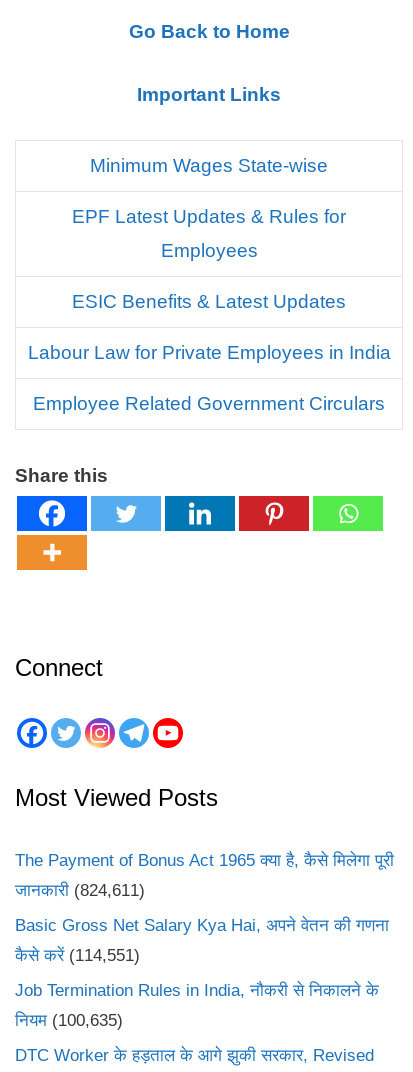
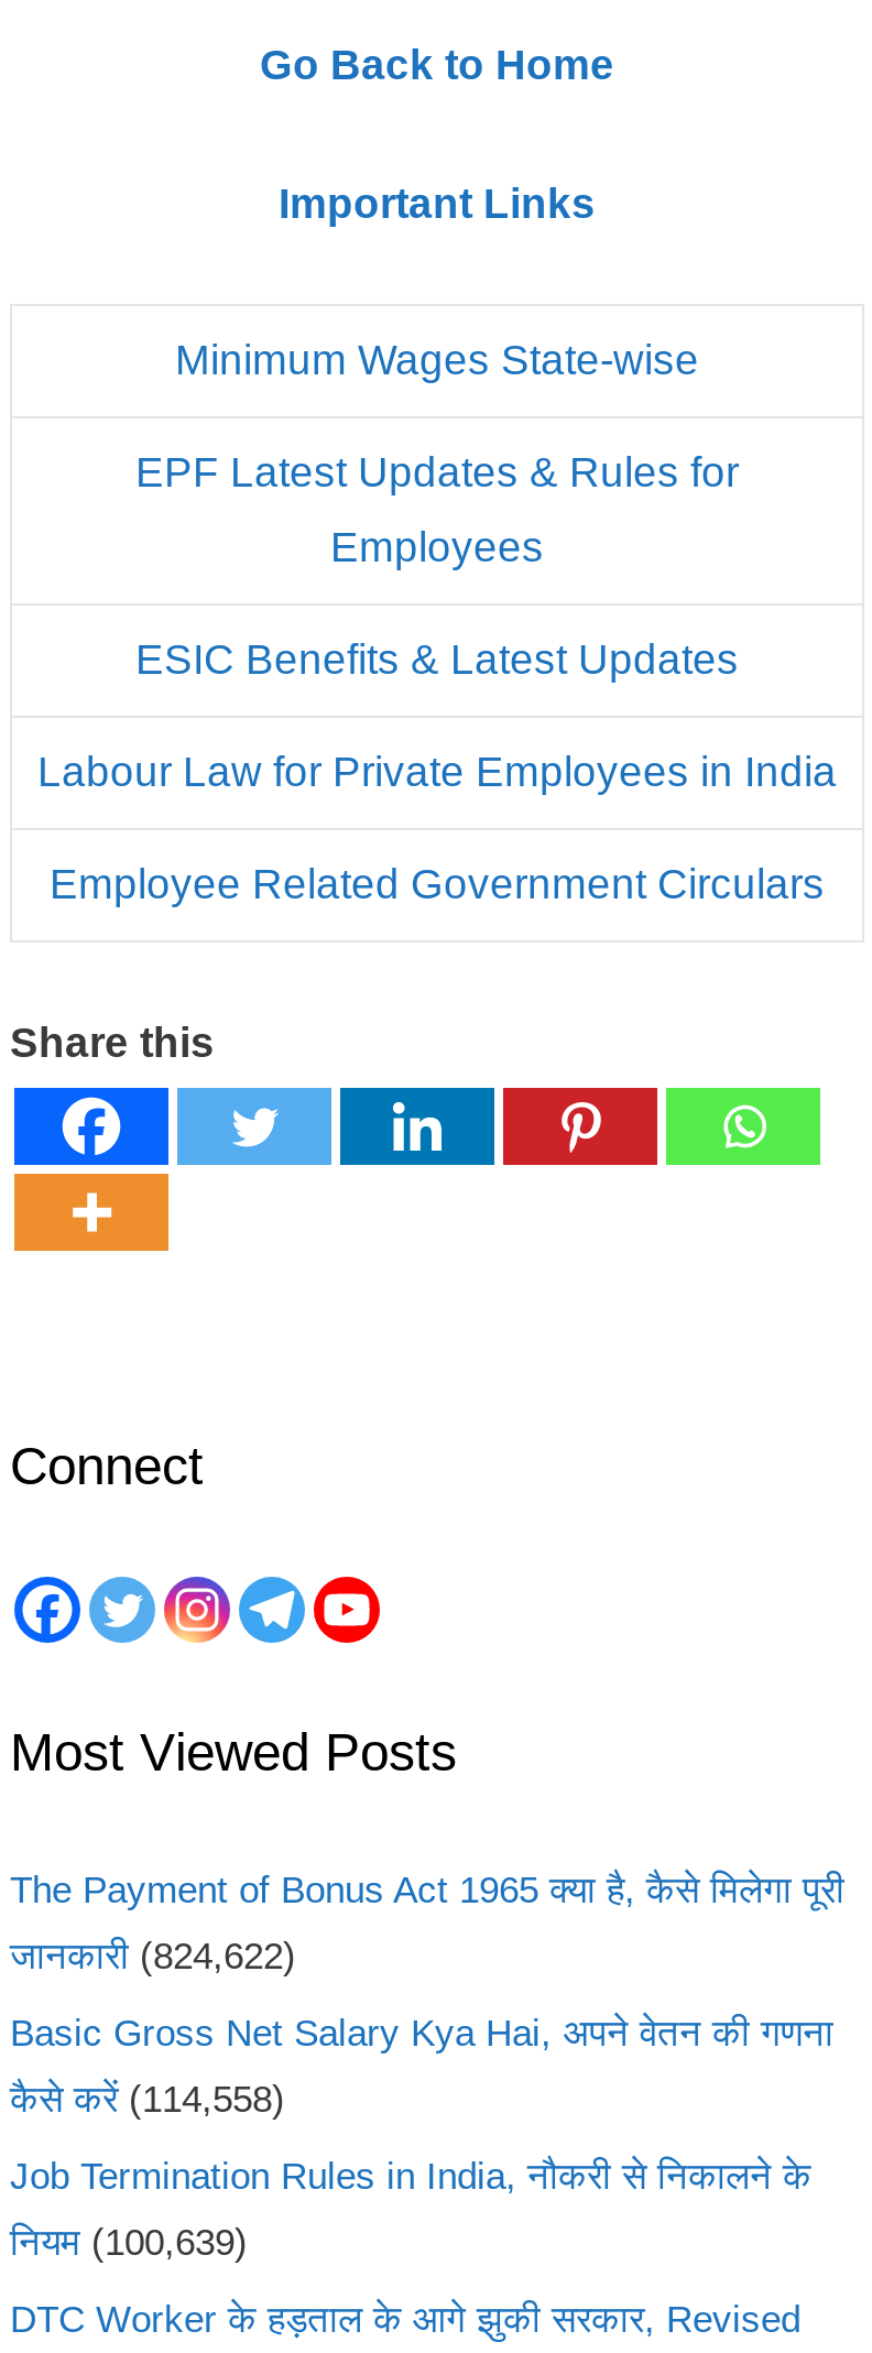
[15,881,145,900] जानकारी (824,611) -> [10,1935,296,1977] जानकारी (824,622)
[15,946,140,965] कैसे करें (114,551) -> [10,2078,285,2120] कैसे करें (114,558)
[15,1011,123,1030] नियम (100,635) -> [10,2222,248,2263] नियम (100,639)

